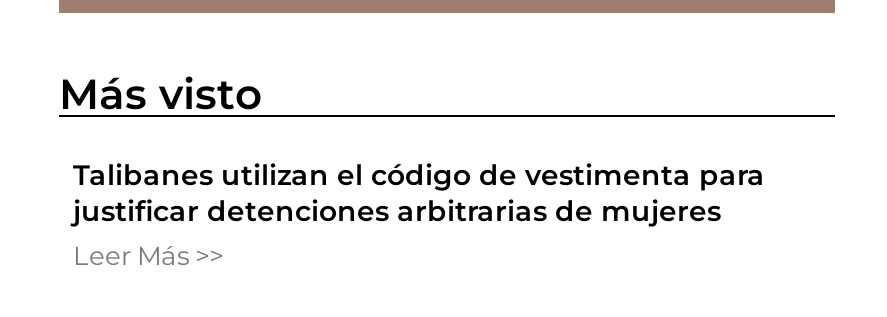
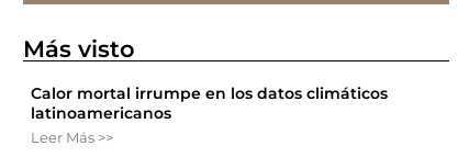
[73,156,765,228] Talibanes utilizan el código de vestimenta para | justificar detenciones arbitrarias de mujeres -> [31,83,388,123] Calor mortal irrumpe en los datos climáticos | latinoamericanos

